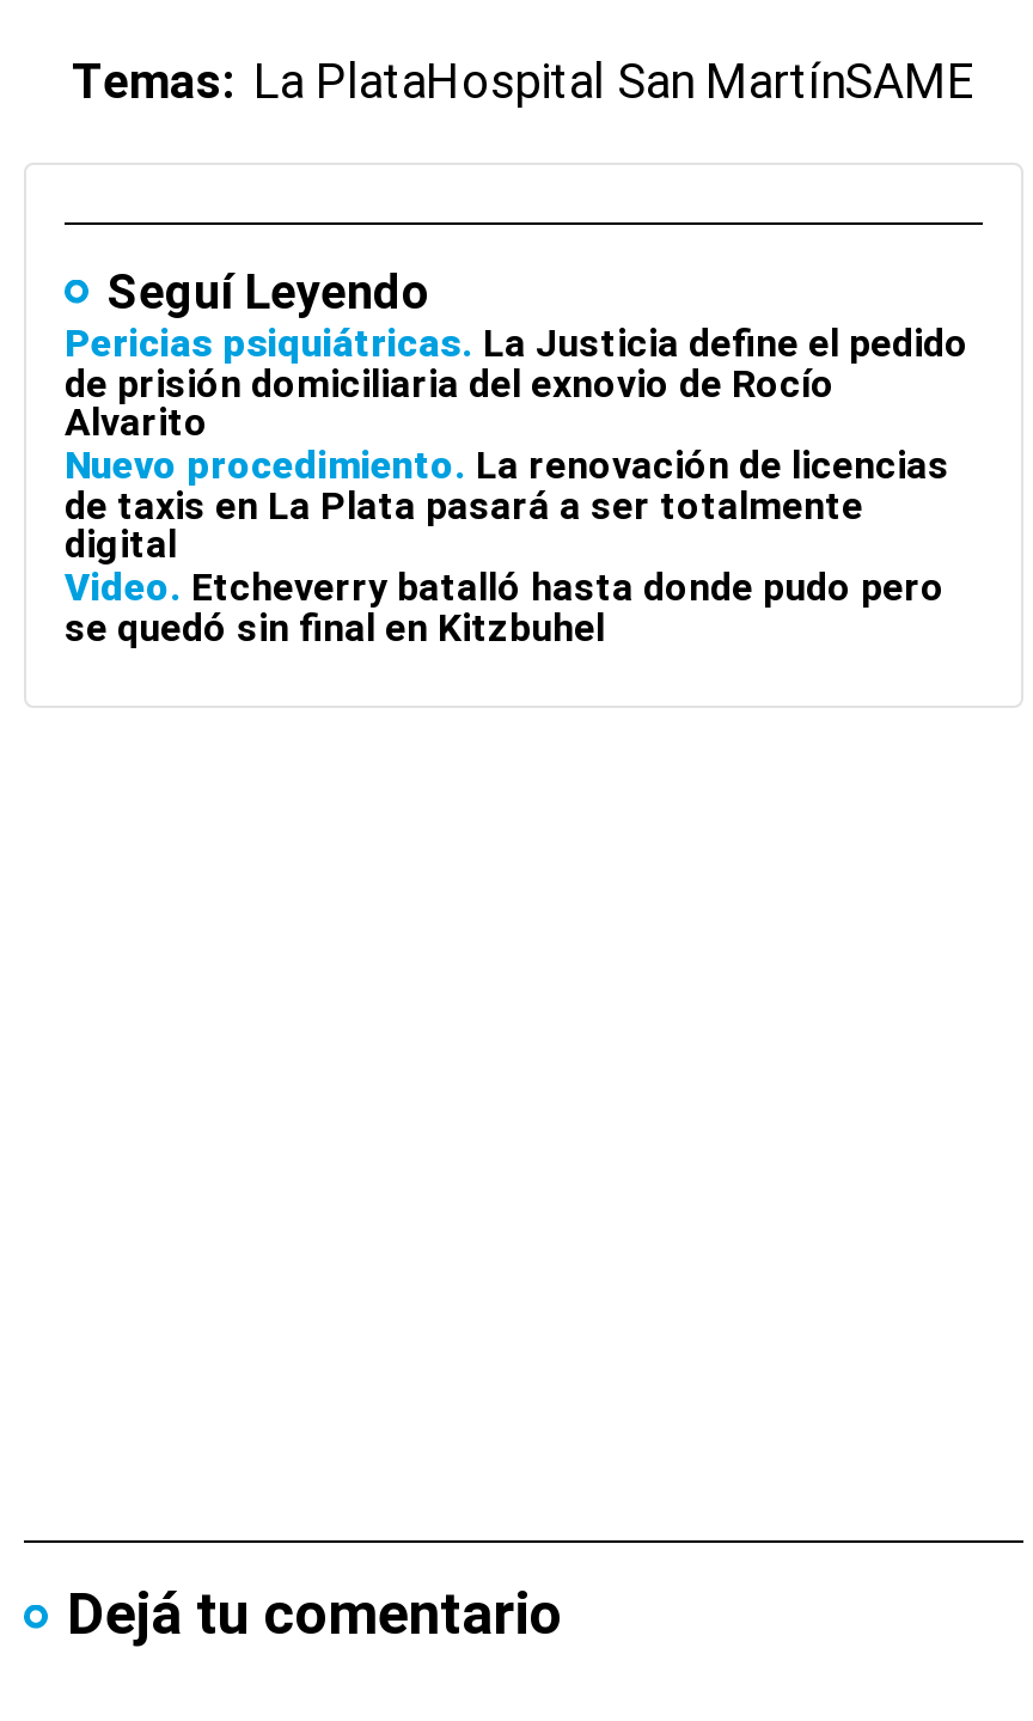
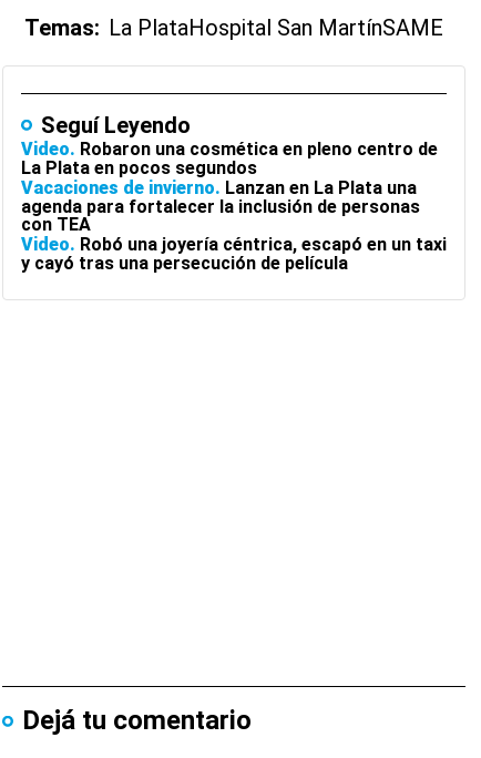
[65,321,968,651] Pericias psiquiátricas La Justicia define el pedido | de prisión domiciliaria del exnovio de Rocío | Alvarito | Nuevo procedimiento La renovación de licencias | de taxis en La Plata pasará a ser totalmente | digital | Video Etcheverry batalló hasta donde pudo pero | se quedó sin final en Kitzbuhel -> [21,139,447,274] Video Robaron una cosmética en pleno centro de | La Plata en pocos segundos | Vacaciones de invierno Lanzan en La Plata una | agenda para fortalecer la inclusión de personas | con TEA | Video Robó una joyería céntrica, escapó en un taxi | y cayó tras una persecución de película

